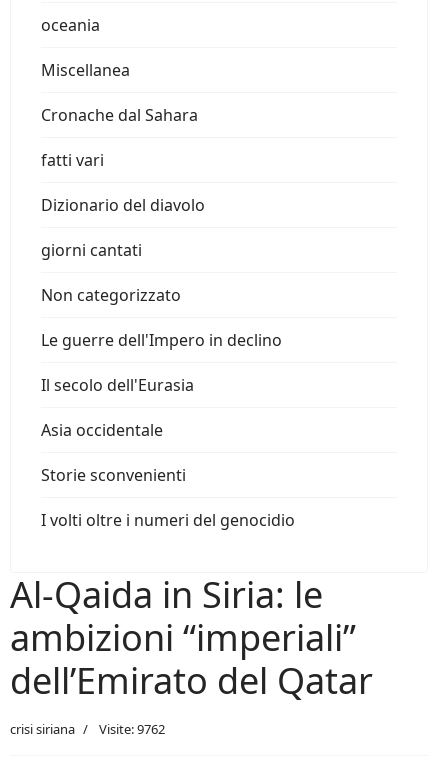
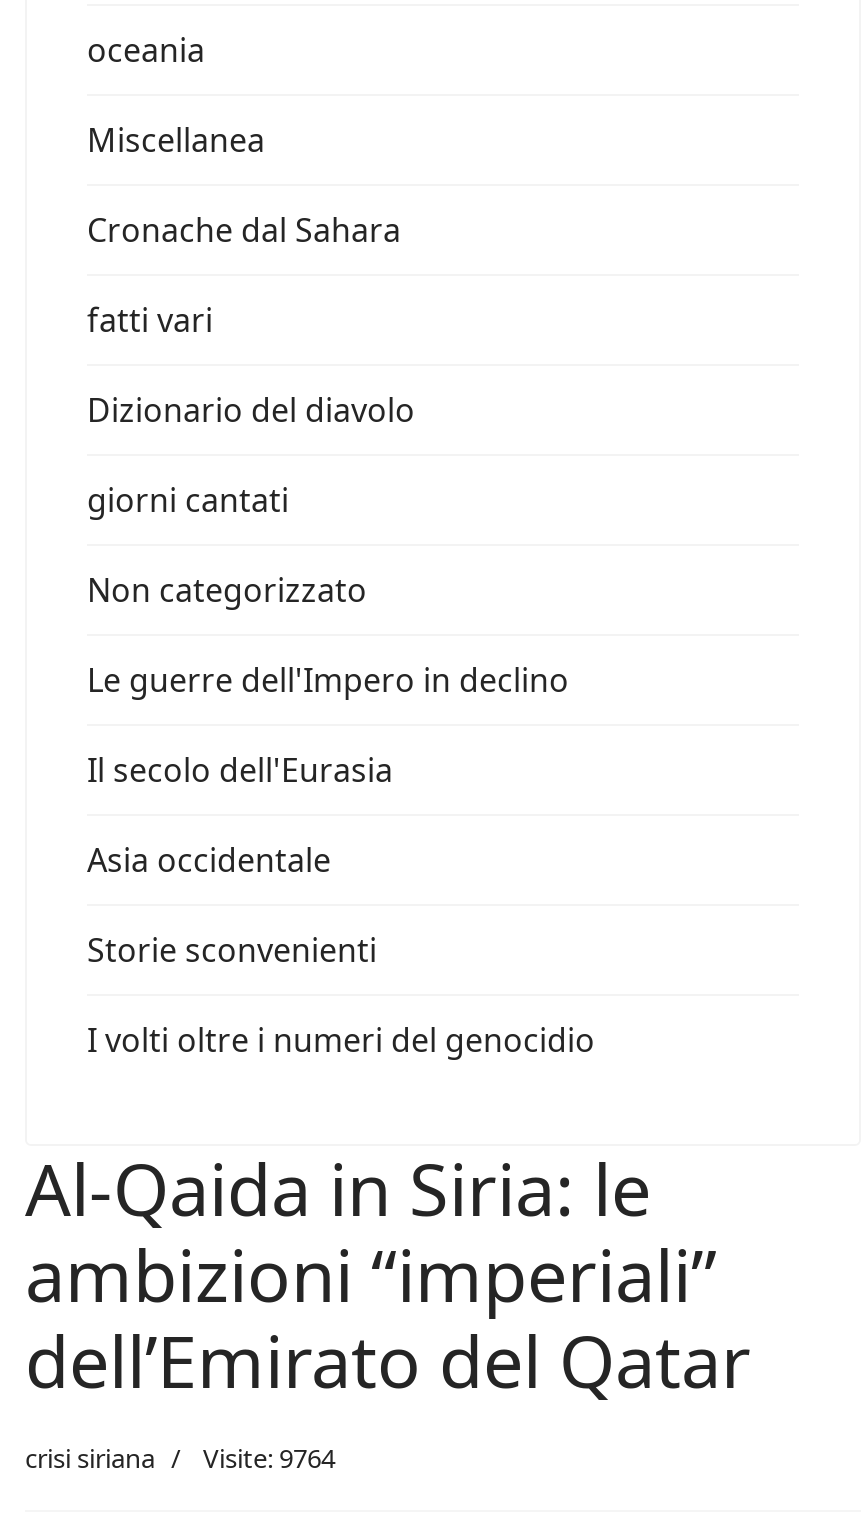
[10,720,165,738] crisi siriana Visite: 9762 -> [25,1440,335,1476] crisi siriana Visite: 9764

